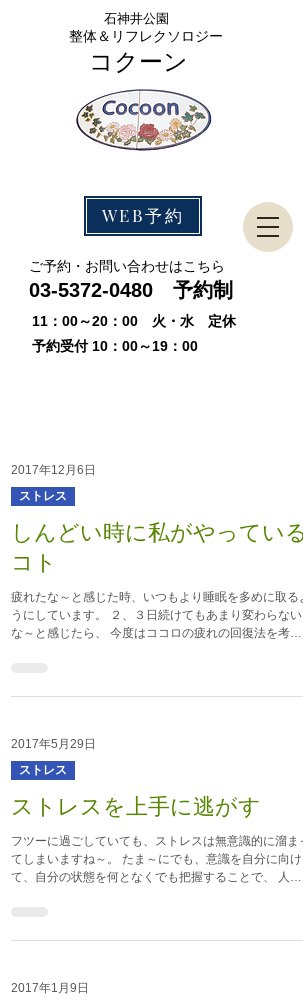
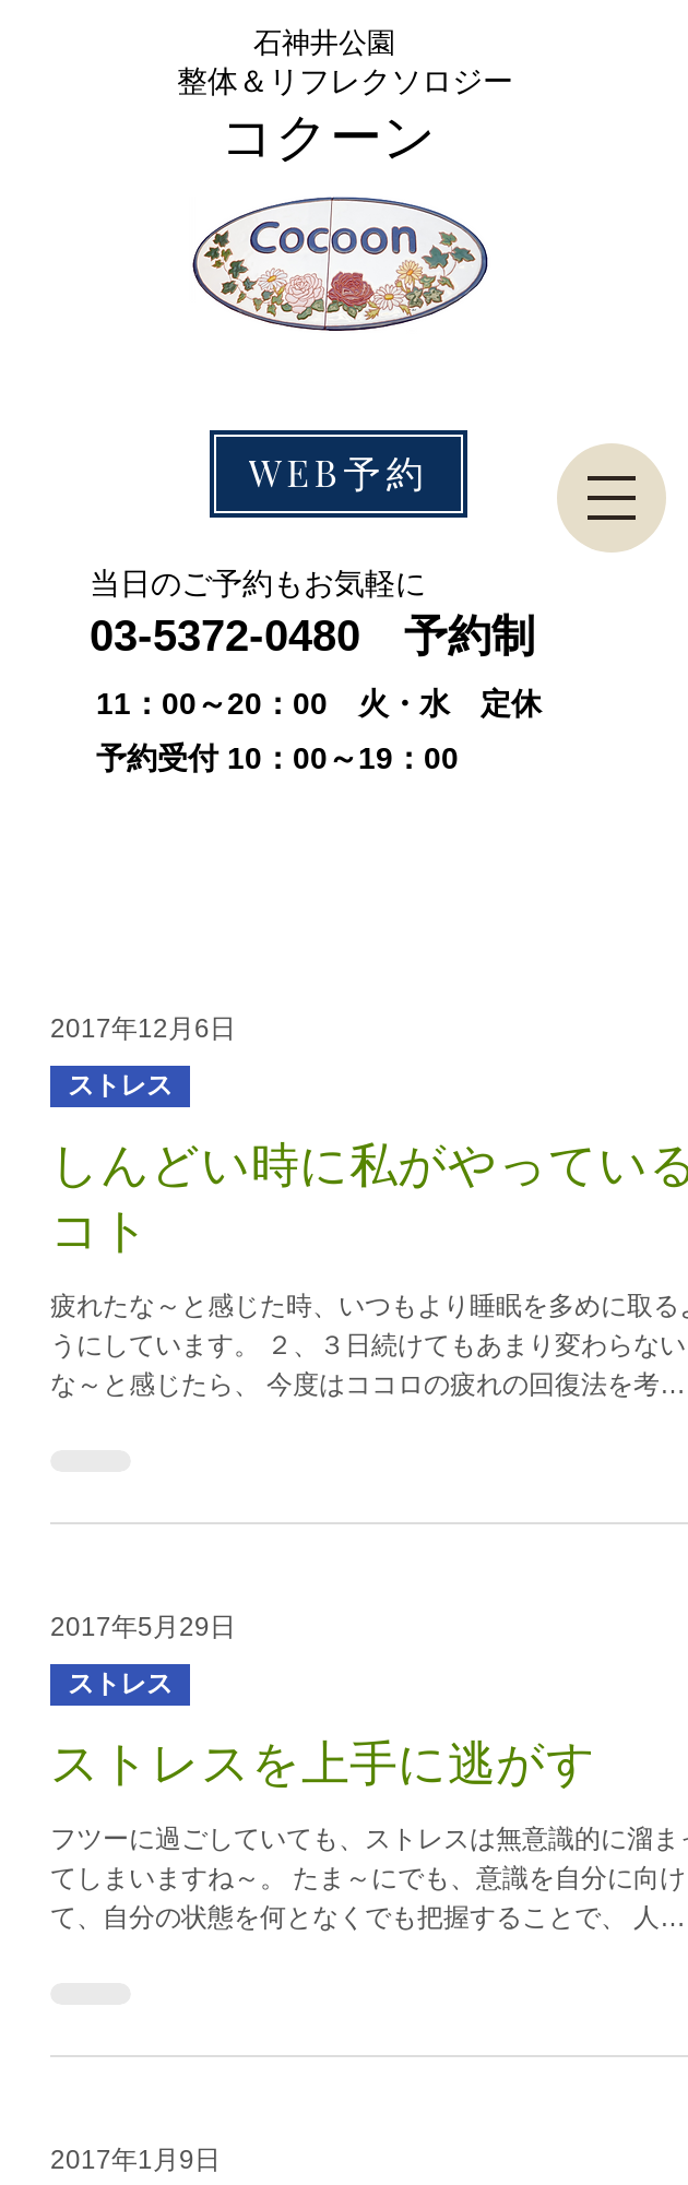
[29,258,225,274] ご予約・お問い合わせはこちら -> [90,566,426,601] 当日のご予約もお気軽に

